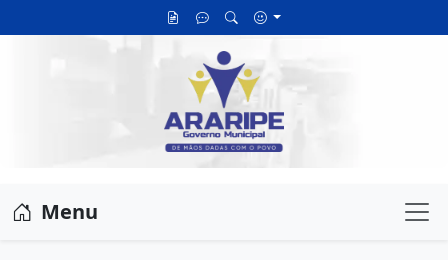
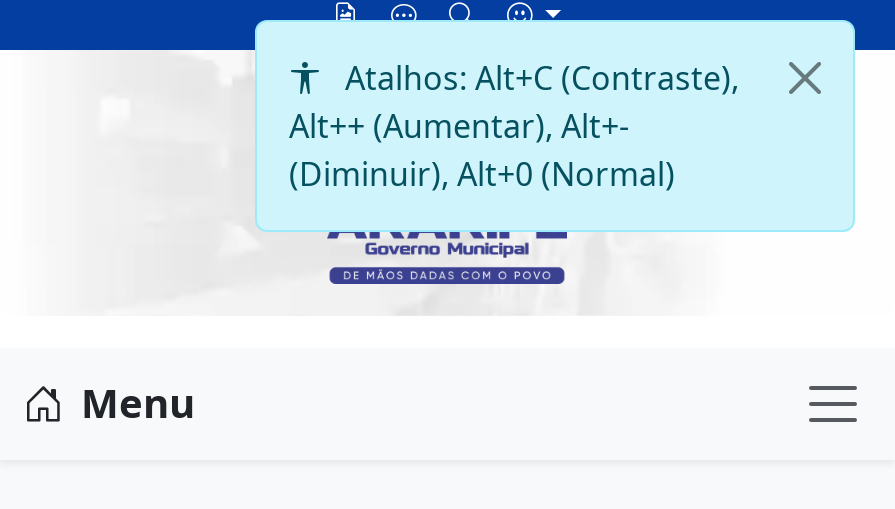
[128,19,428,127] [image] -> [253,18,857,234] [image]

